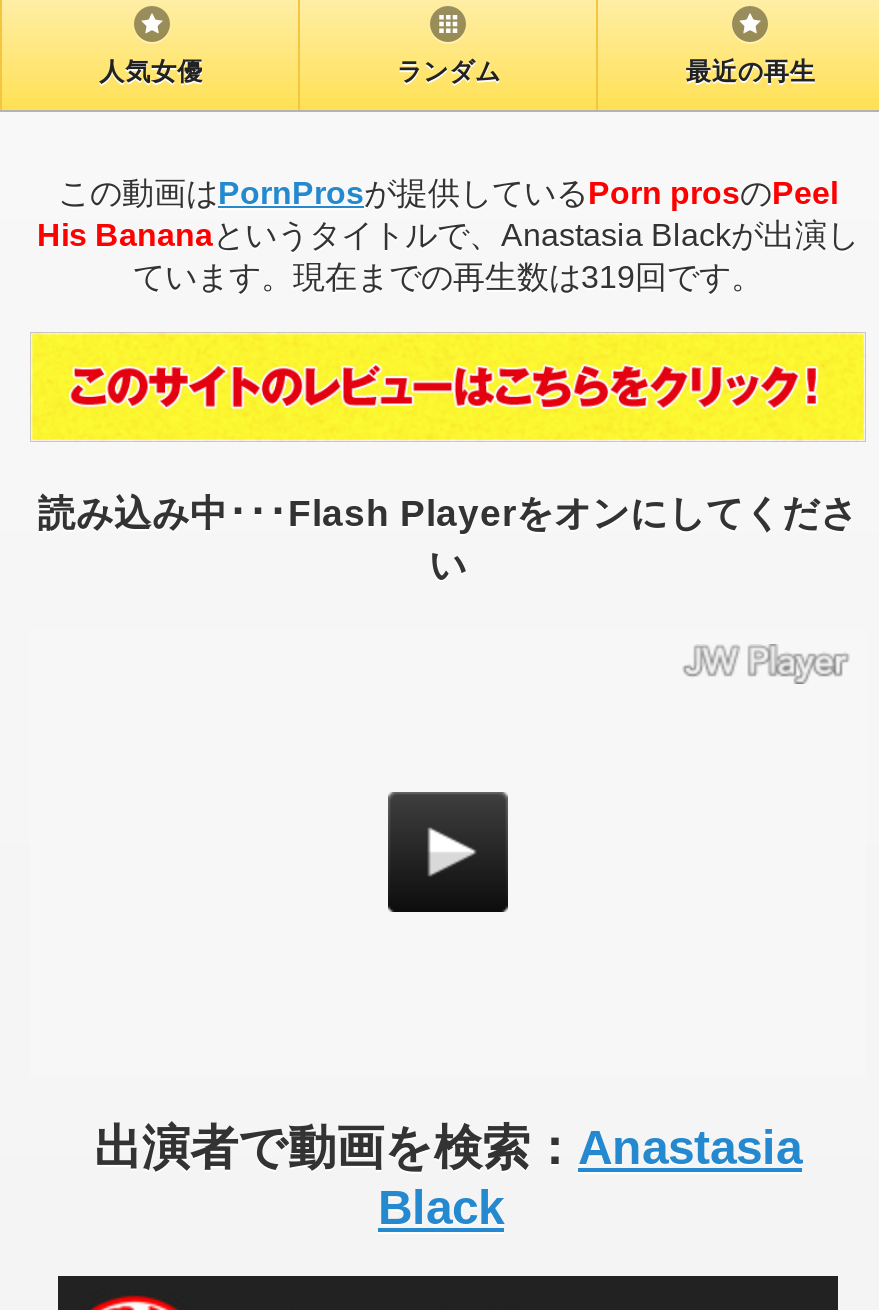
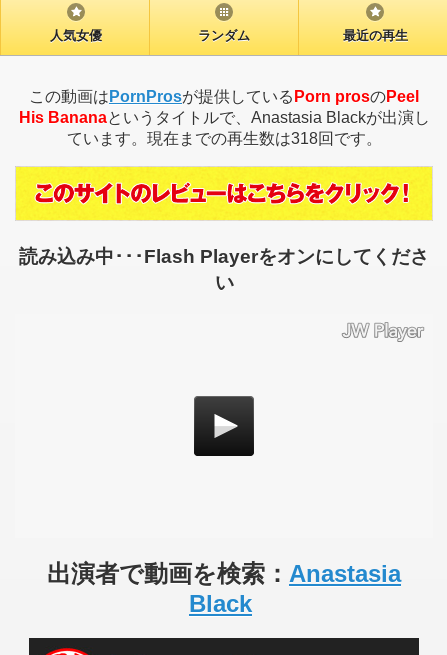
[133,261,763,295] ています。現在までの再生数は319回です。 -> [66,130,381,147] ています。現在までの再生数は318回です。

